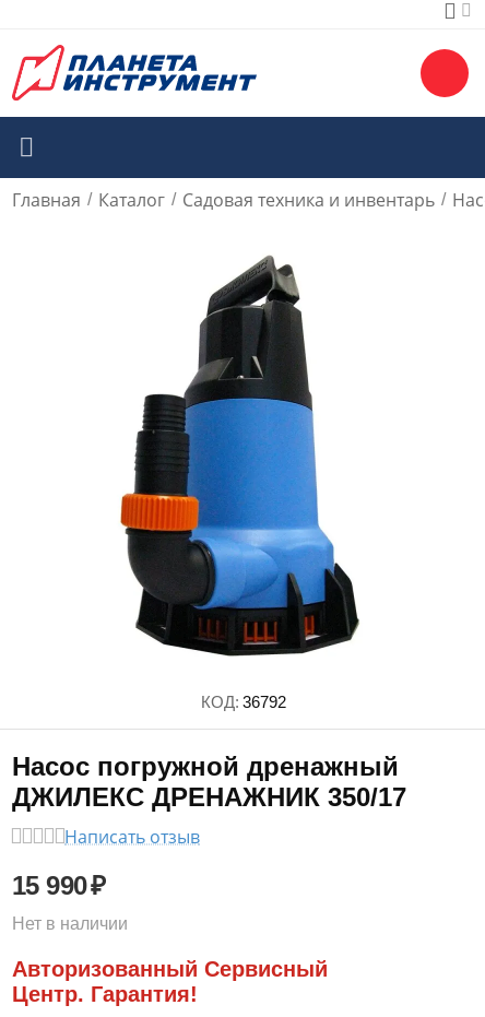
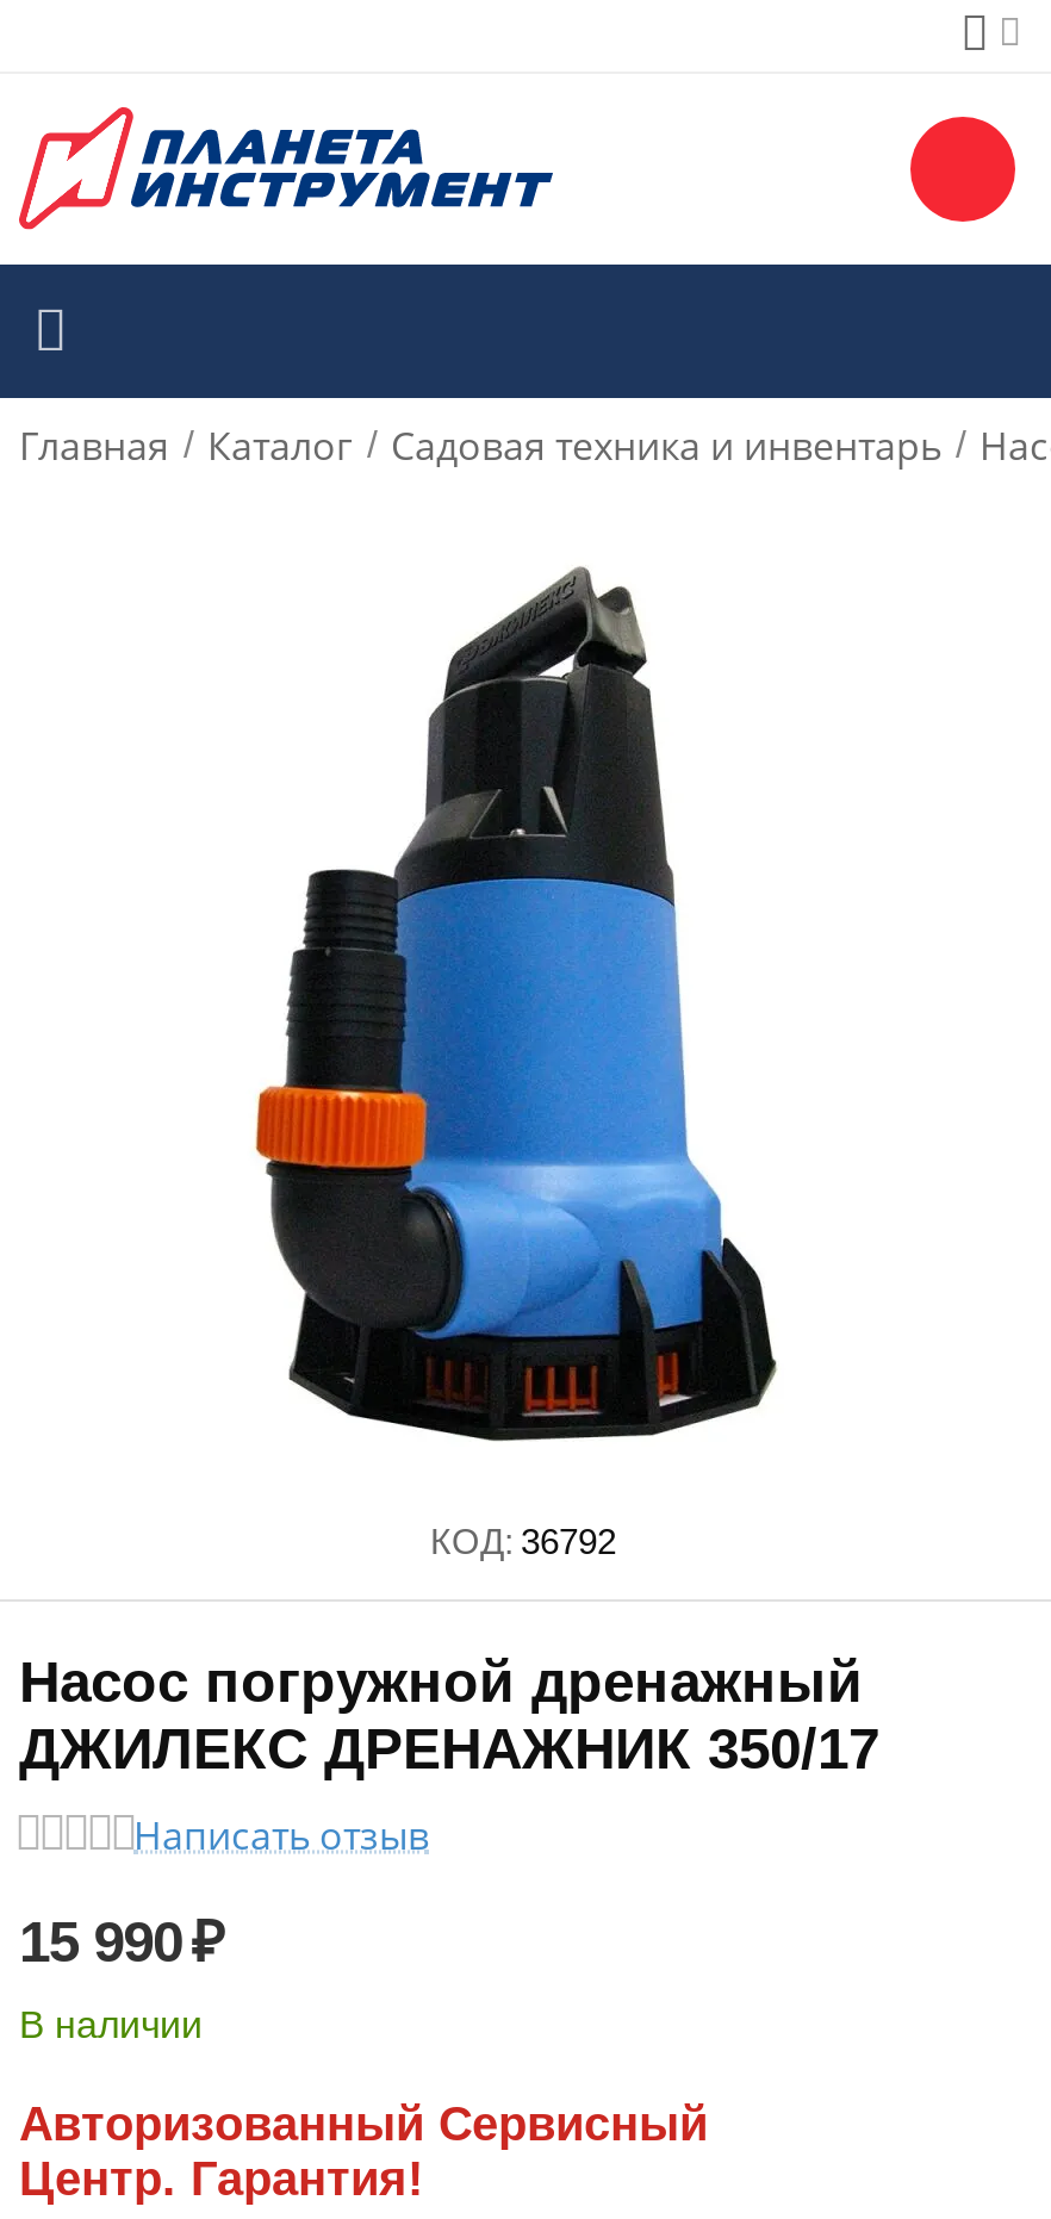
[12,914,128,933] Нет в наличии -> [19,2004,203,2045] В наличии

